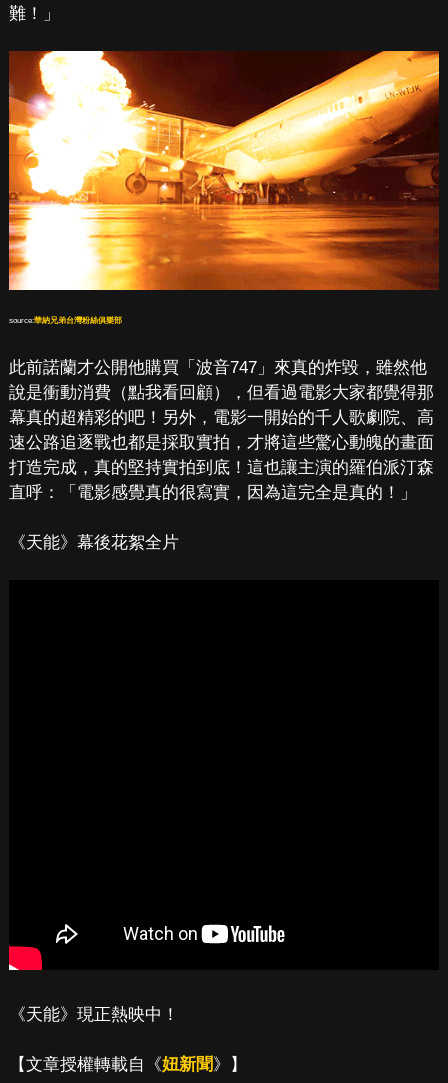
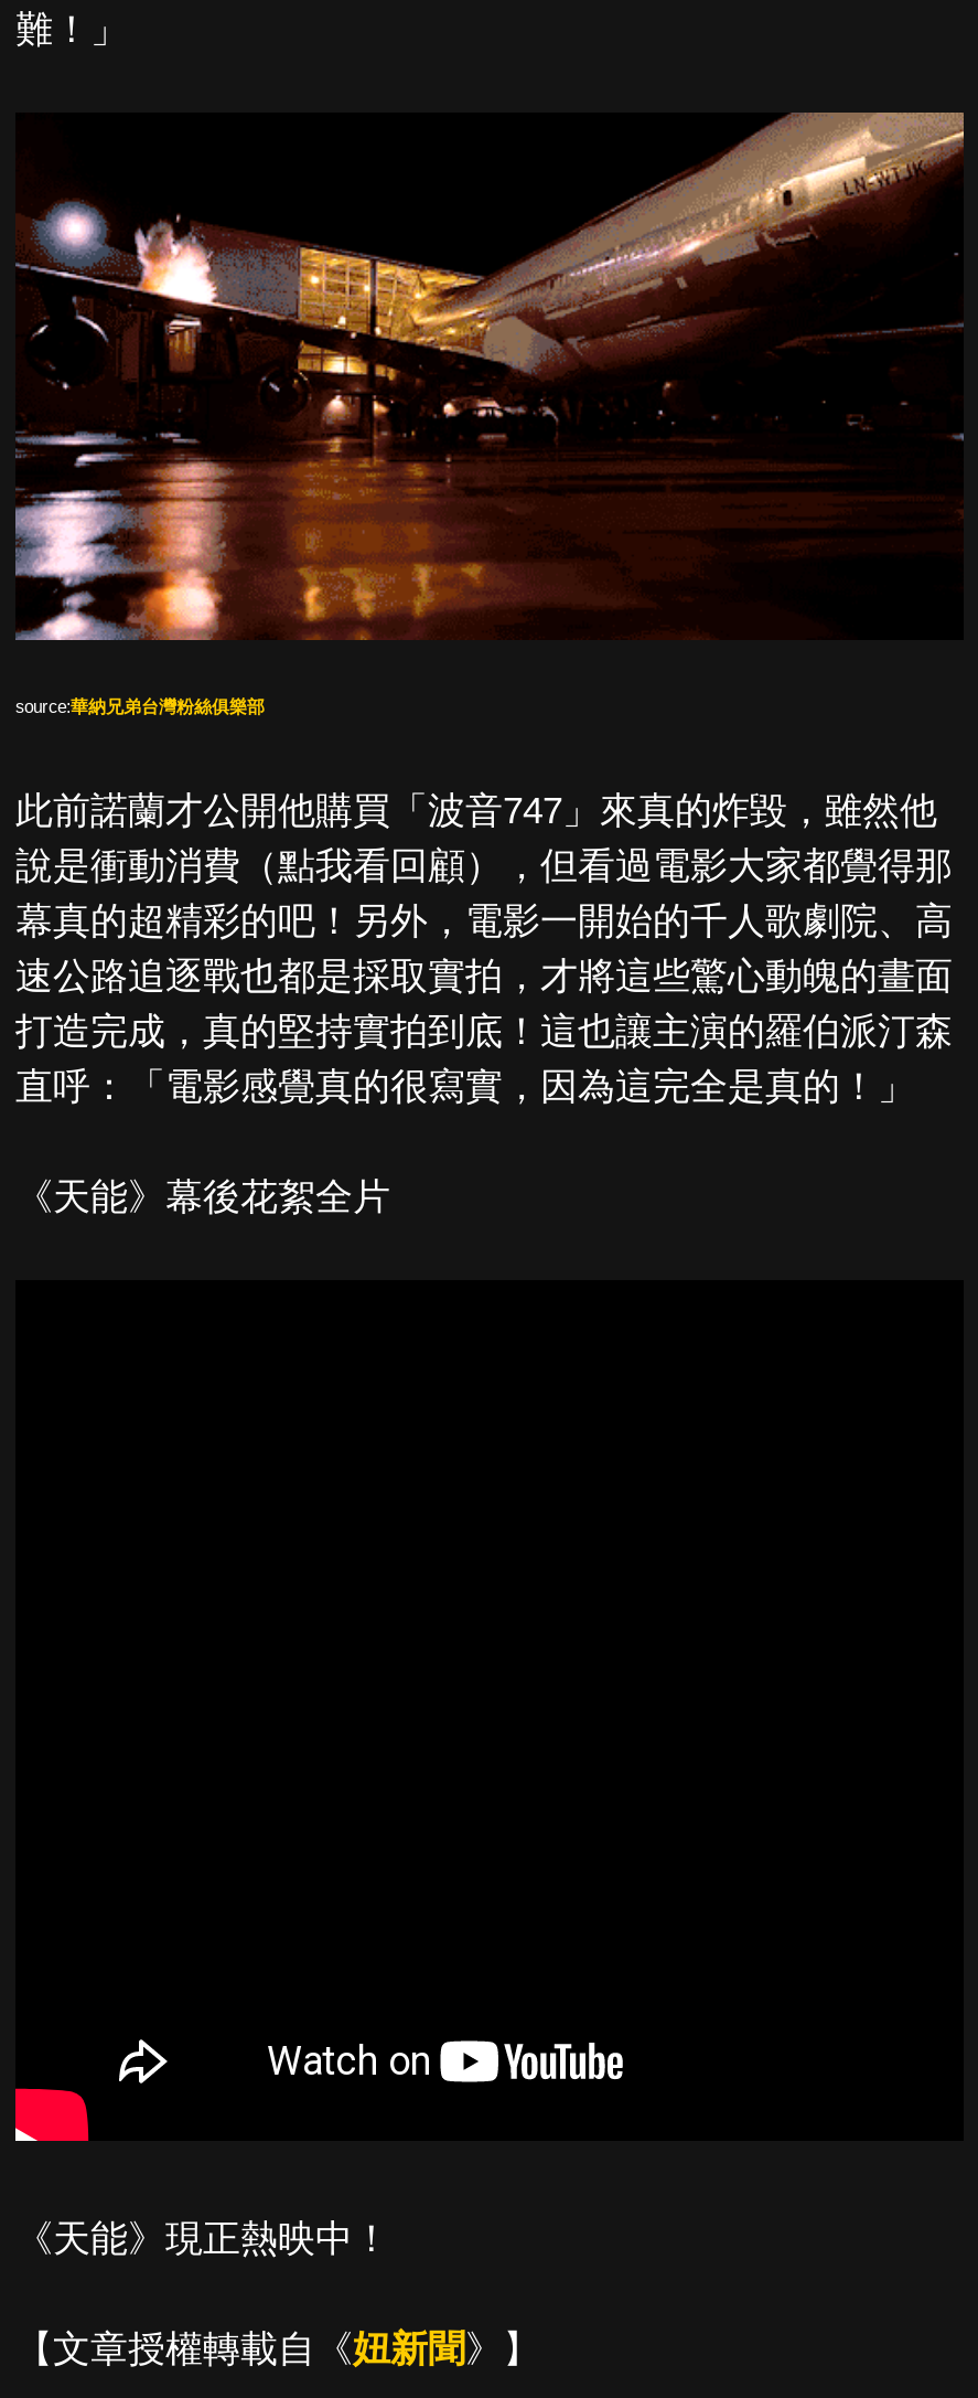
[8,50,440,291] [image] -> [13,110,966,642] [image]

